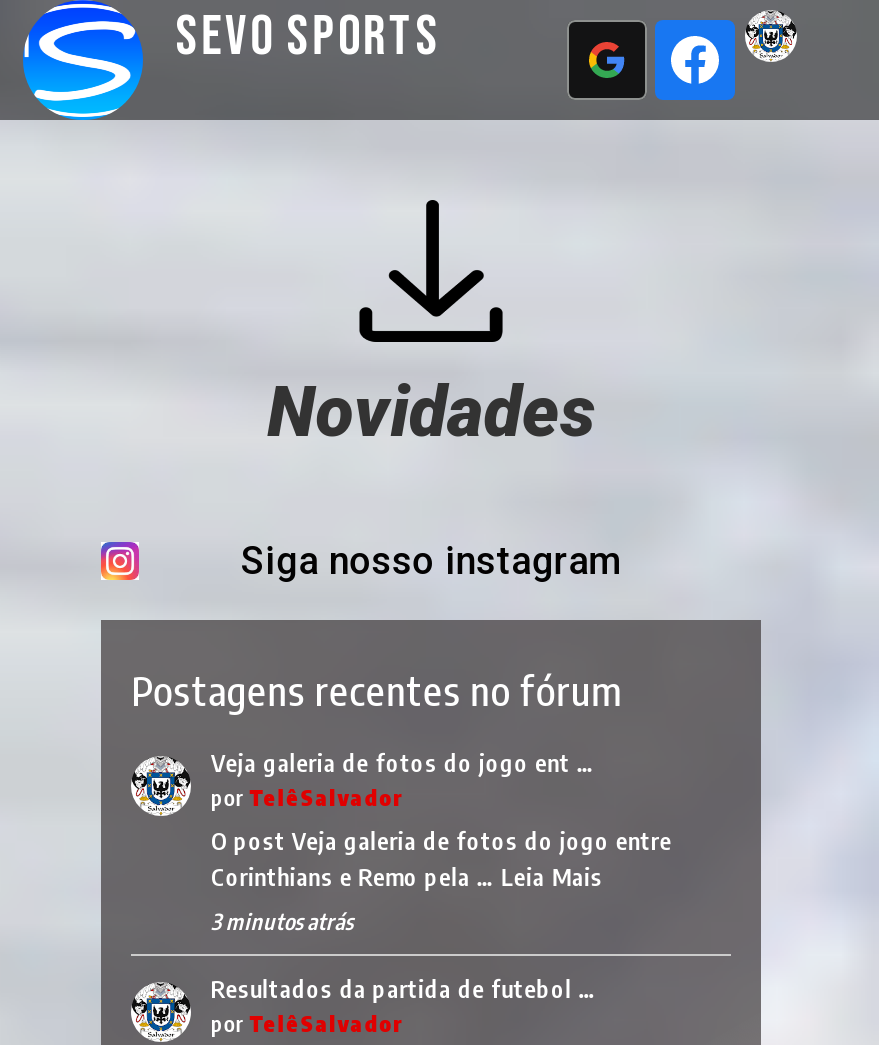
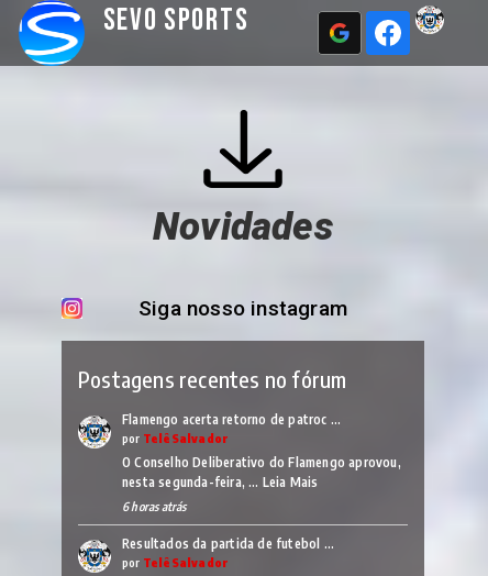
[211,748,595,778] Veja galeria de fotos do jogo ent … -> [122,411,341,428] Flamengo acerta retorno de patroc …
[211,826,672,892] O post Veja galeria de fotos do jogo entre | Corinthians e Remo pela … Leia Mais -> [122,454,401,490] O Conselho Deliberativo do Flamengo aprovou, | nesta segunda-feira, … Leia Mais
[211,908,353,934] 3 minutos atrás -> [122,499,186,513] 6 horas atrás

